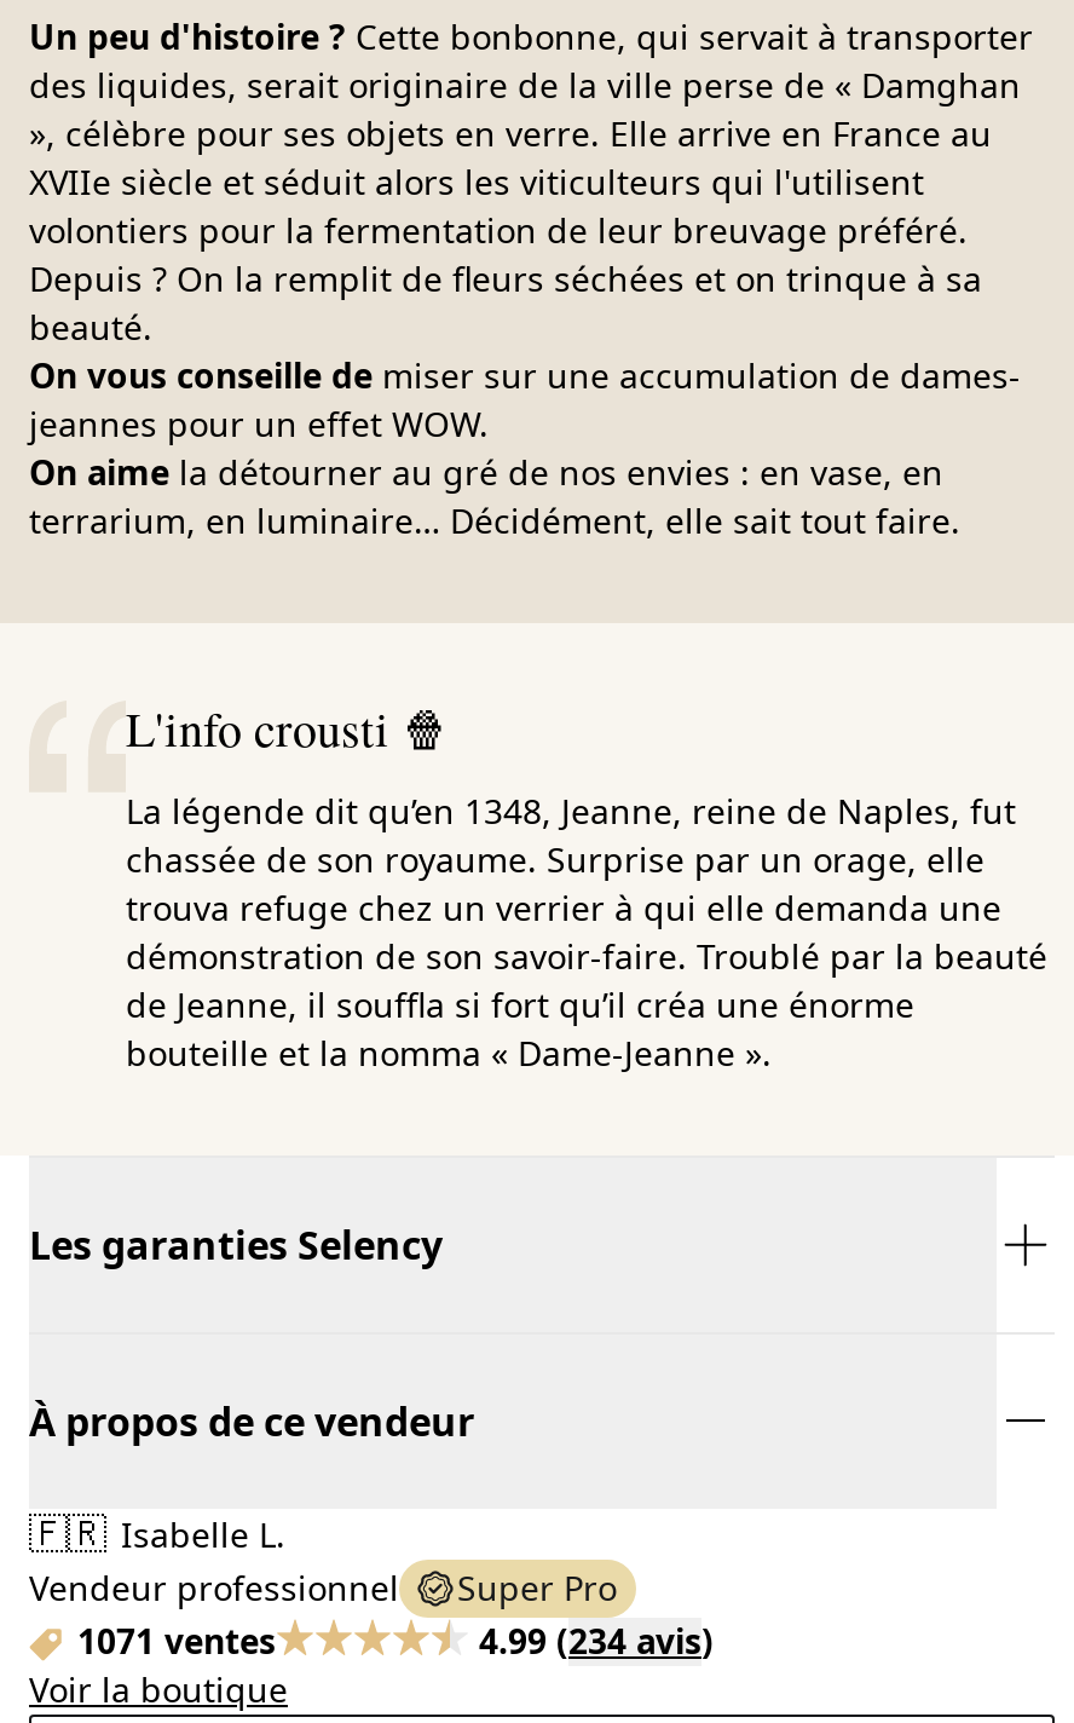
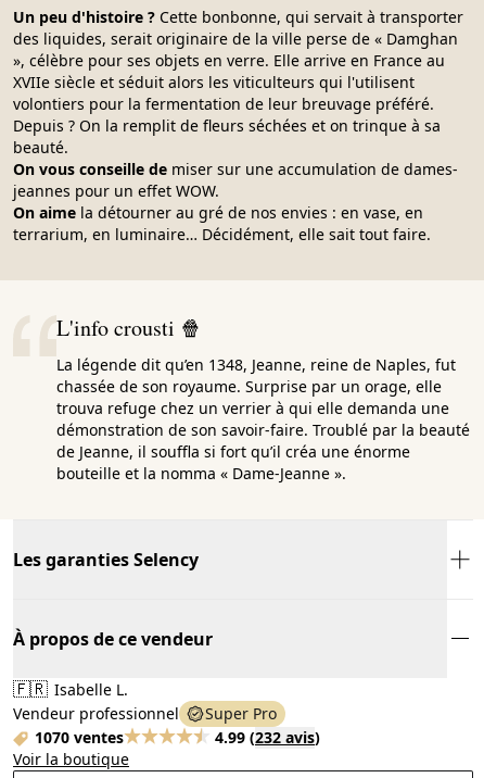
[77,1617,276,1663] 1071 ventes -> [35,727,124,747] 1070 ventes
[479,1617,714,1663] 4.99 (234 avis) -> [215,727,320,747] 4.99 (232 avis)

